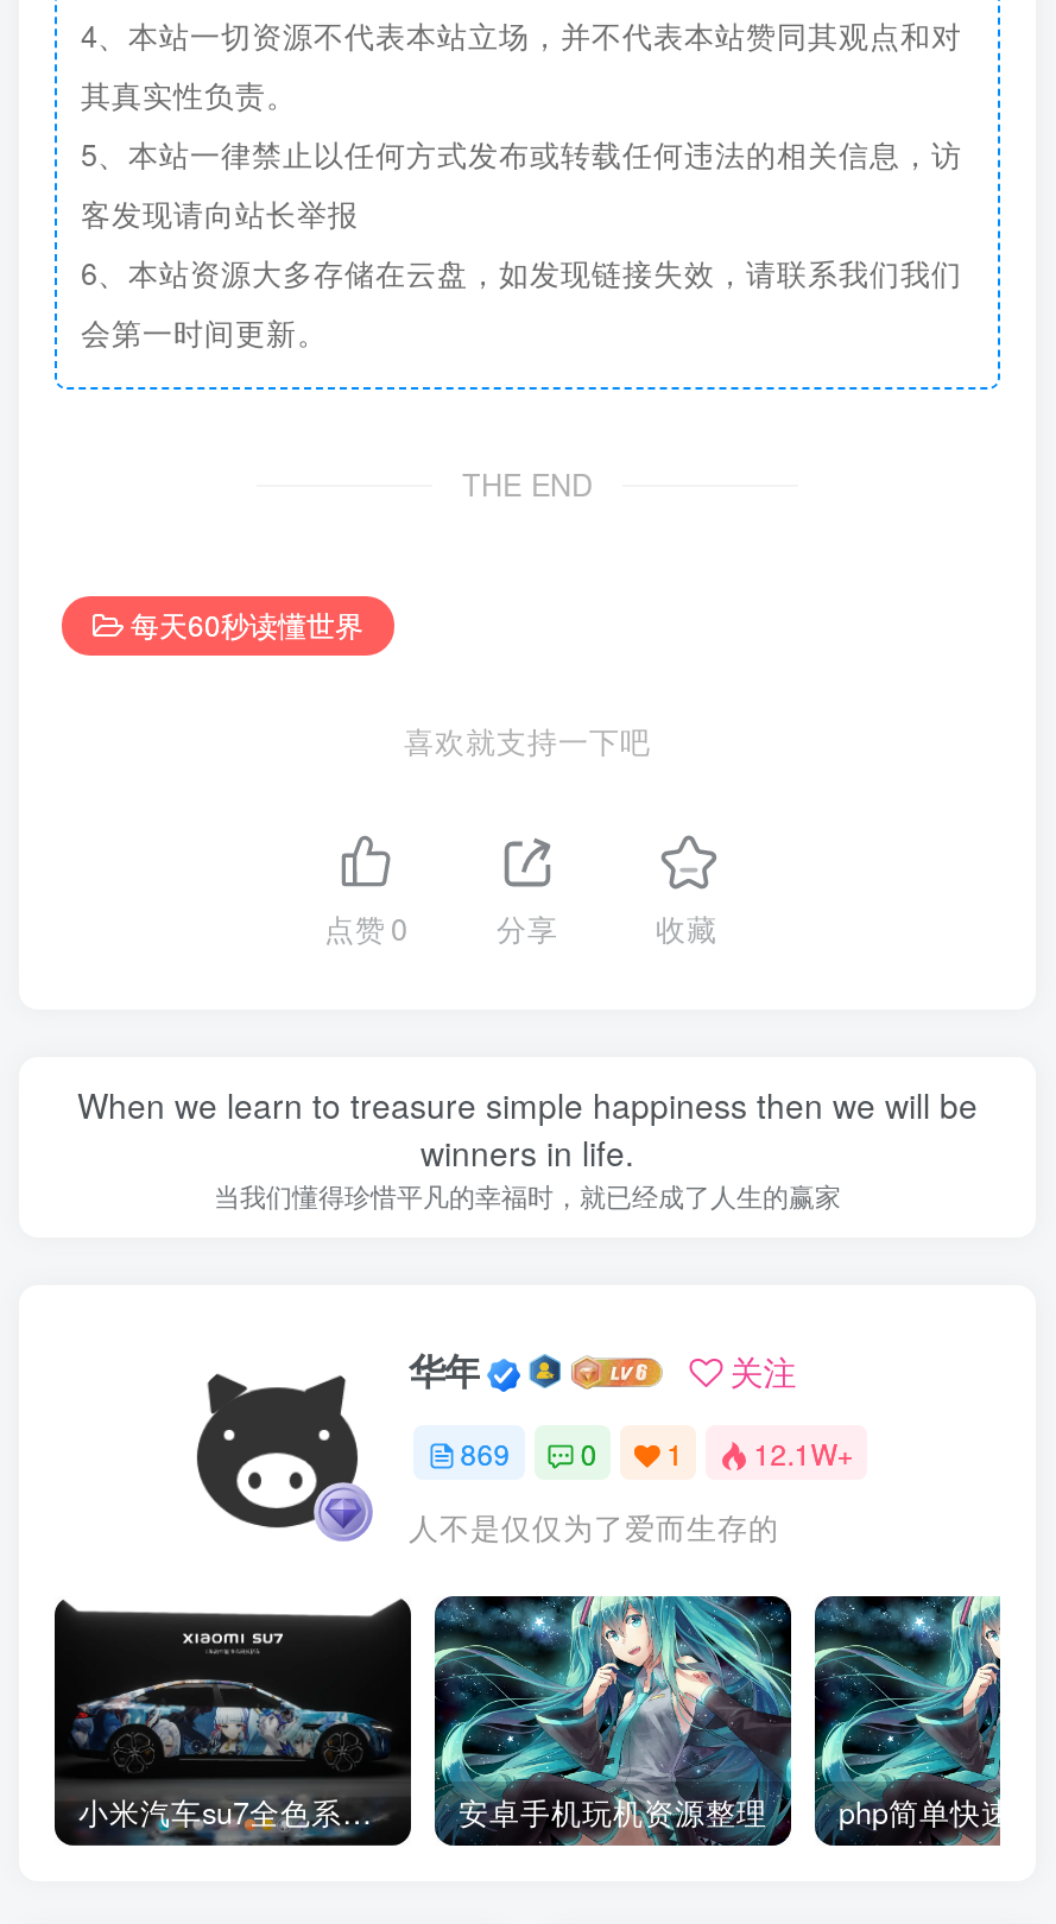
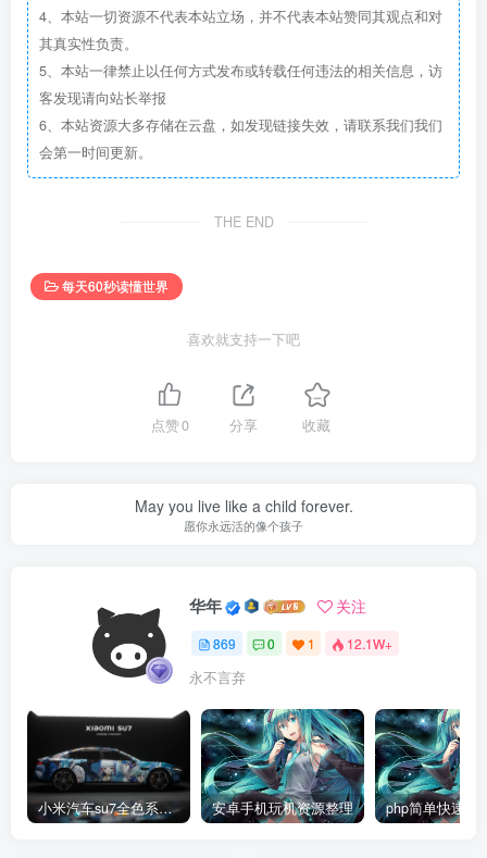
[77,1082,978,1215] When we learn to treasure simple happiness then we will be | winners in life. | 当我们懂得珍惜平凡的幸福时，就已经成了人生的赢家 -> [134,495,353,534] May you live like a child forever. | 愿你永远活的像个孩子
[409,1506,779,1549] 人不是仅仅为了爱而生存的 -> [189,668,246,687] 永不言弃

